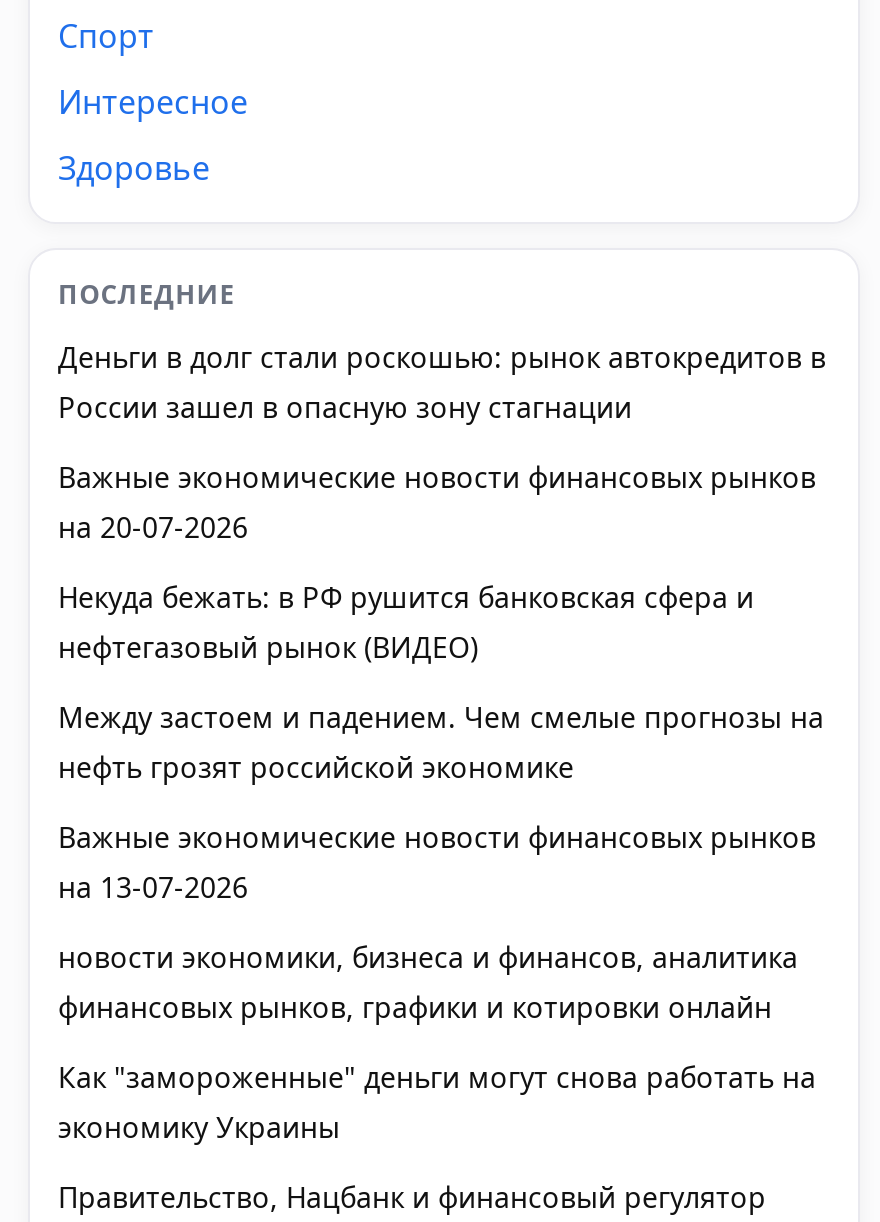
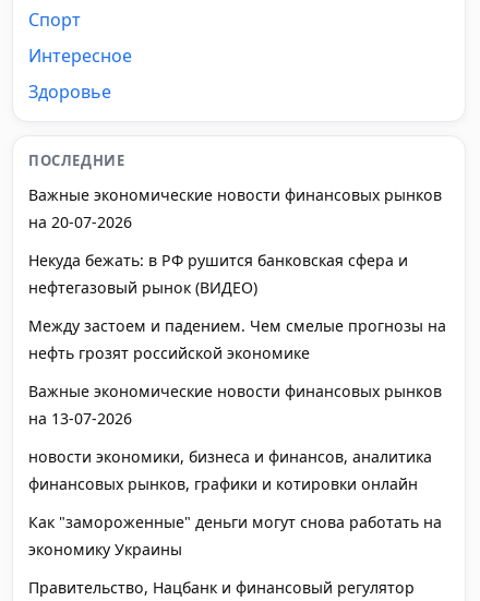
[58,337,826,425] Деньги в долг стали роскошью: рынок автокредитов в | России зашел в опасную зону стагнации -> none

